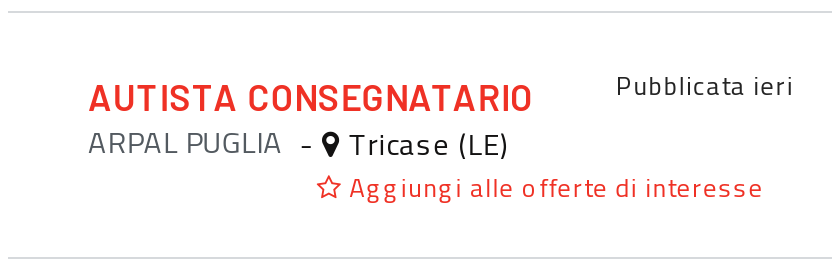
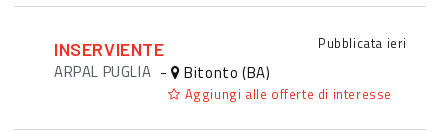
[88,74,533,118] AUTISTA CONSEGNATARIO -> [54,37,165,59] INSERVIENTE
[88,119,509,167] ARPAL PUGLIA - Tricase (LE) -> [54,60,270,84] ARPAL PUGLIA - Bitonto (BA)

